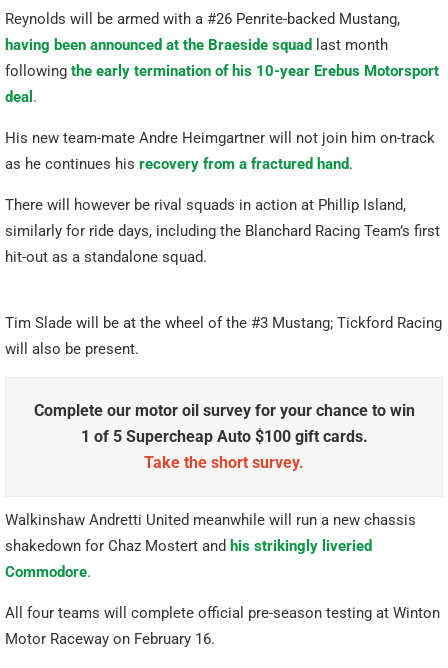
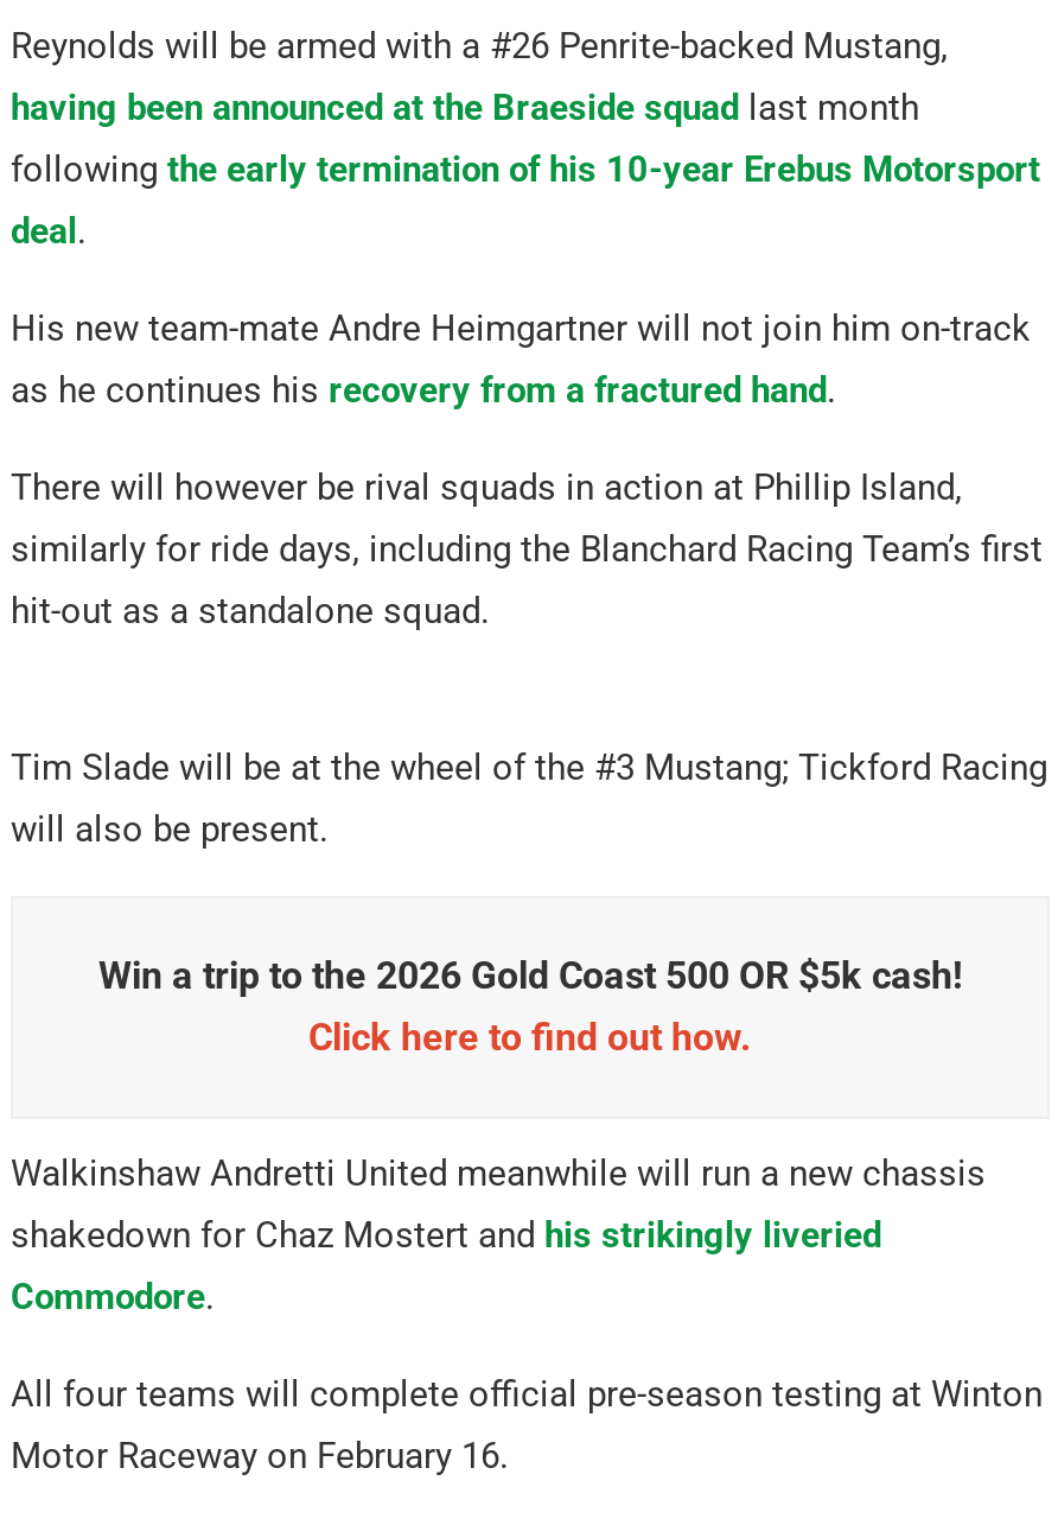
[33,401,414,472] Complete our motor oil survey for your chance to win | 1 of 5 Supercheap Auto $100 gift cards. | Take the short survey. -> [98,953,962,1060] Win a trip to the 2026 Gold Coast 500 OR $5k cash! | Click here to find out how.

